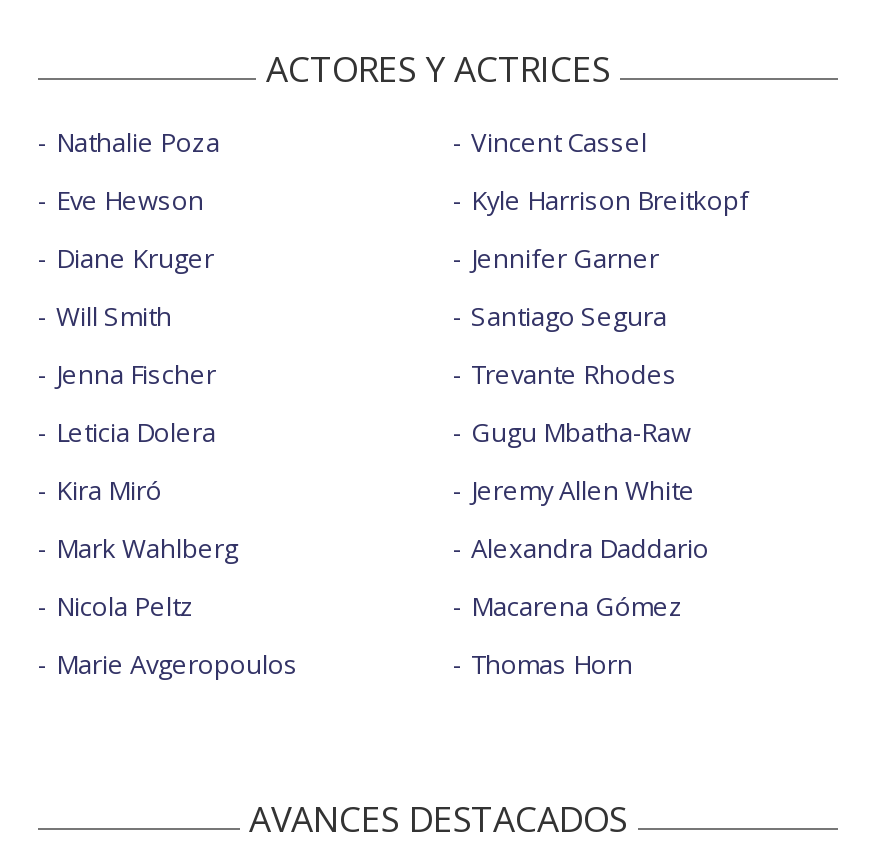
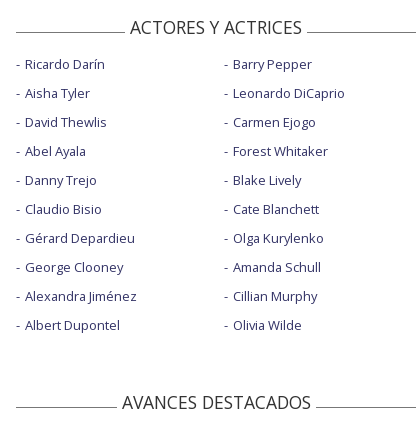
[56,125,220,161] Nathalie Poza -> [25,55,105,73] Ricardo Darín
[471,125,647,161] Vincent Cassel -> [232,55,311,73] Barry Pepper
[56,183,204,219] Eve Hewson -> [25,84,90,102] Aisha Tyler
[471,183,749,219] Kyle Harrison Breitkopf -> [232,84,344,102] Leonardo DiCaprio
[56,241,214,277] Diane Kruger -> [25,113,107,131] David Thewlis
[471,241,659,277] Jennifer Garner -> [232,113,315,131] Carmen Ejogo
[56,299,172,335] Will Smith -> [25,142,86,160] Abel Ayala
[471,299,667,335] Santiago Segura -> [232,142,327,160] Forest Whitaker
[56,357,216,393] Jenna Fischer -> [25,171,97,189] Danny Trejo
[471,357,677,393] Trevante Rhodes -> [232,171,300,189] Blake Lively
[56,415,216,451] Leticia Dolera -> [25,200,102,218] Claudio Bisio
[471,415,691,451] Gugu Mbatha-Raw -> [232,200,318,218] Cate Blanchett
[56,473,162,509] Kira Miró -> [25,229,135,247] Gérard Depardieu
[471,473,695,509] Jeremy Allen White -> [232,229,323,247] Olga Kurylenko
[56,531,238,567] Mark Wahlberg -> [25,258,123,276] George Clooney
[471,531,709,567] Alexandra Daddario -> [232,258,320,276] Amanda Schull
[56,589,194,625] Nicola Peltz -> [25,287,137,305] Alexandra Jiménez
[471,589,683,625] Macarena Gómez -> [232,287,316,305] Cillian Murphy
[56,647,298,683] Marie Avgeropoulos -> [25,316,120,334] Albert Dupontel
[471,647,633,683] Thomas Horn -> [232,316,301,334] Olivia Wilde

